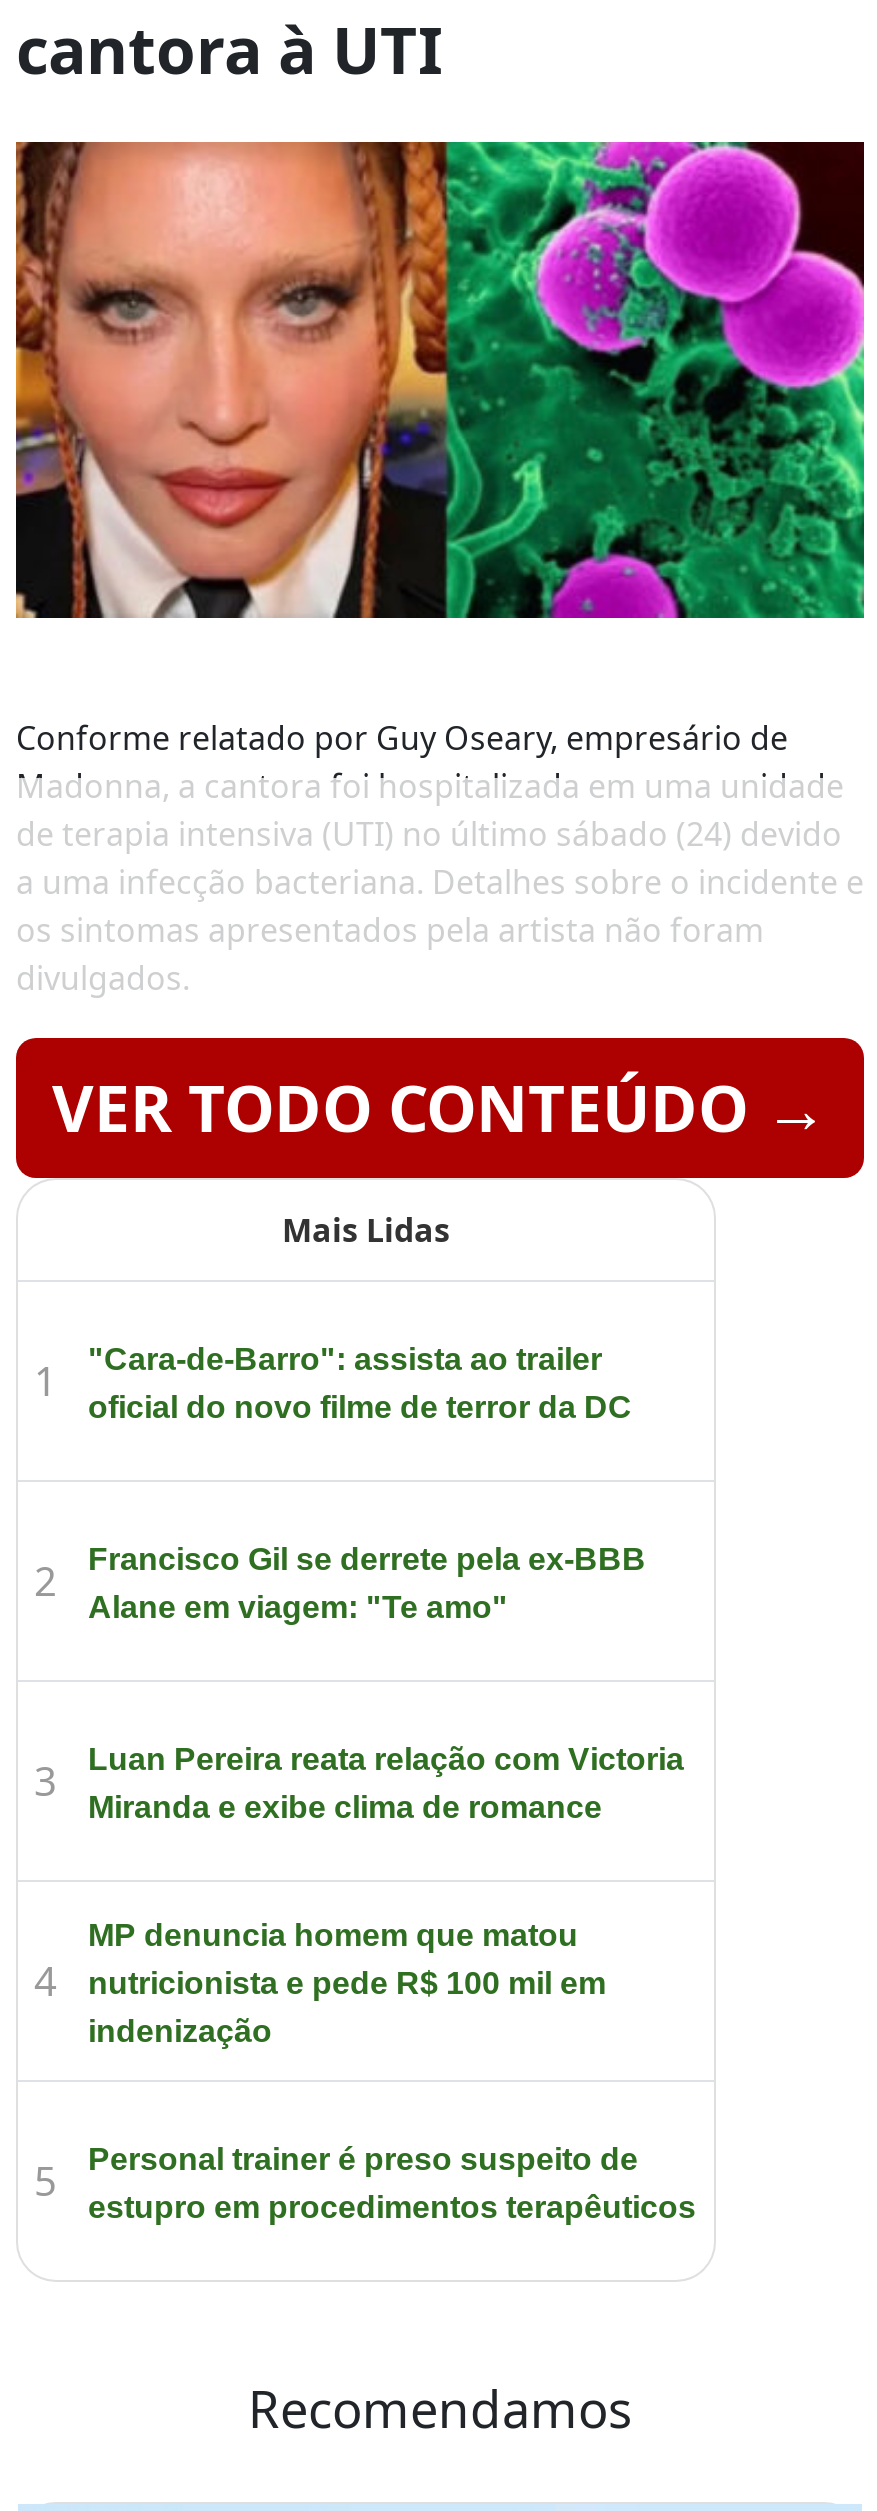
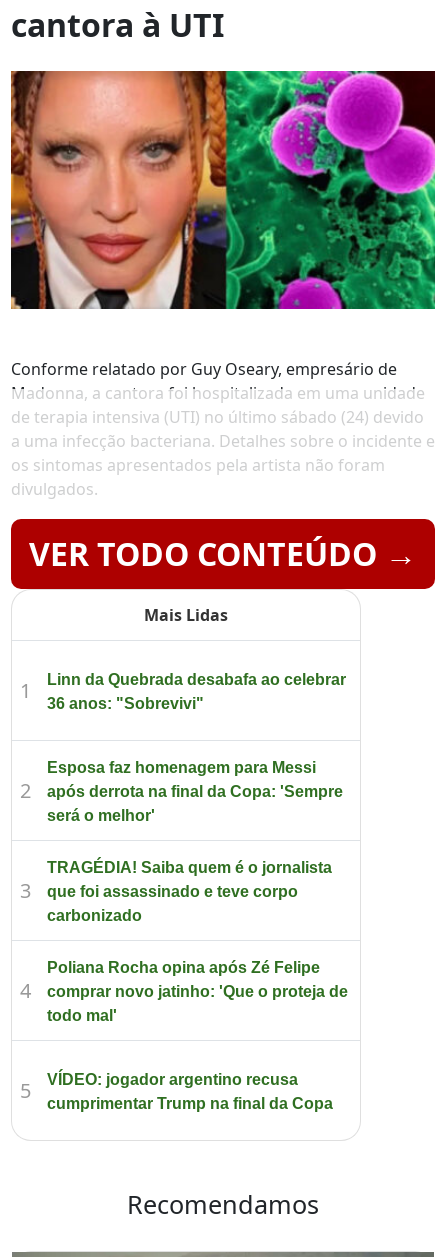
[88,1341,632,1423] "Cara-de-Barro": assista ao trailer | oficial do novo filme de terror da DC -> [47,671,346,712] Linn da Quebrada desabafa ao celebrar | 36 anos: "Sobrevivi"
[88,1541,646,1623] Francisco Gil se derrete pela ex-BBB | Alane em viagem: "Te amo" -> [47,759,343,824] Esposa faz homenagem para Messi | após derrota na final da Copa: 'Sempre | será o melhor'
[88,1741,684,1823] Luan Pereira reata relação com Victoria | Miranda e exibe clima de romance -> [47,859,332,924] TRAGÉDIA! Saiba quem é o jornalista | que foi assassinado e teve corpo | carbonizado
[88,1917,606,2047] MP denuncia homem que matou | nutricionista e pede R$ 100 mil em | indenização -> [47,959,348,1024] Poliana Rocha opina após Zé Felipe | comprar novo jatinho: 'Que o proteja de | todo mal'
[88,2141,696,2223] Personal trainer é preso suspeito de | estupro em procedimentos terapêuticos -> [47,1071,333,1112] VÍDEO: jogador argentino recusa | cumprimentar Trump na final da Copa

